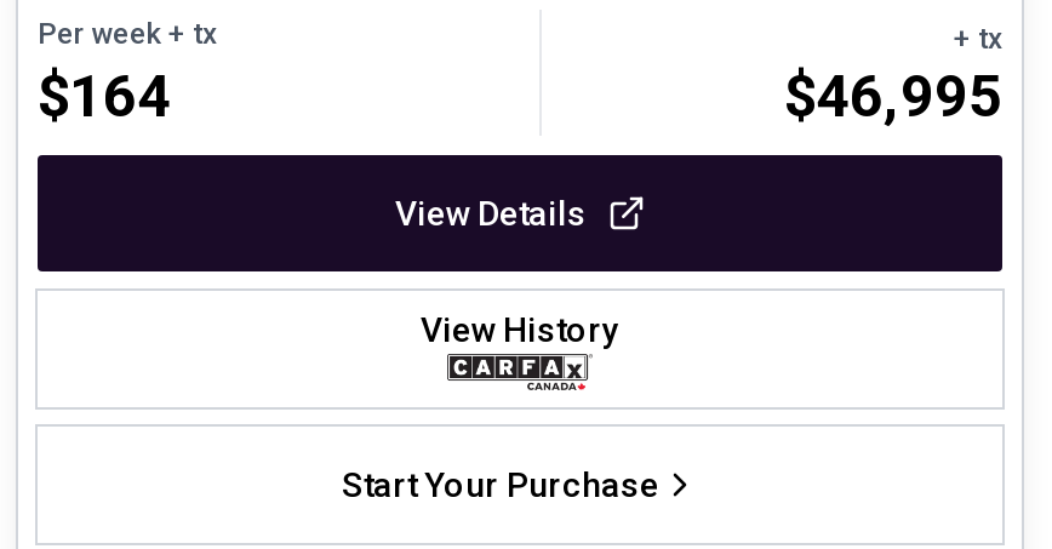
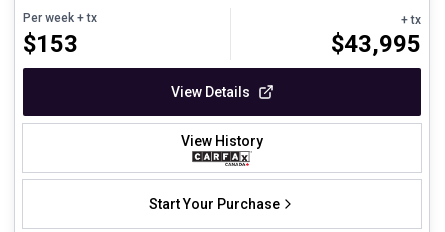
[38,63,171,131] $164 -> [23,30,78,58] $153
[784,63,1002,131] $46,995 -> [331,30,421,58] $43,995

